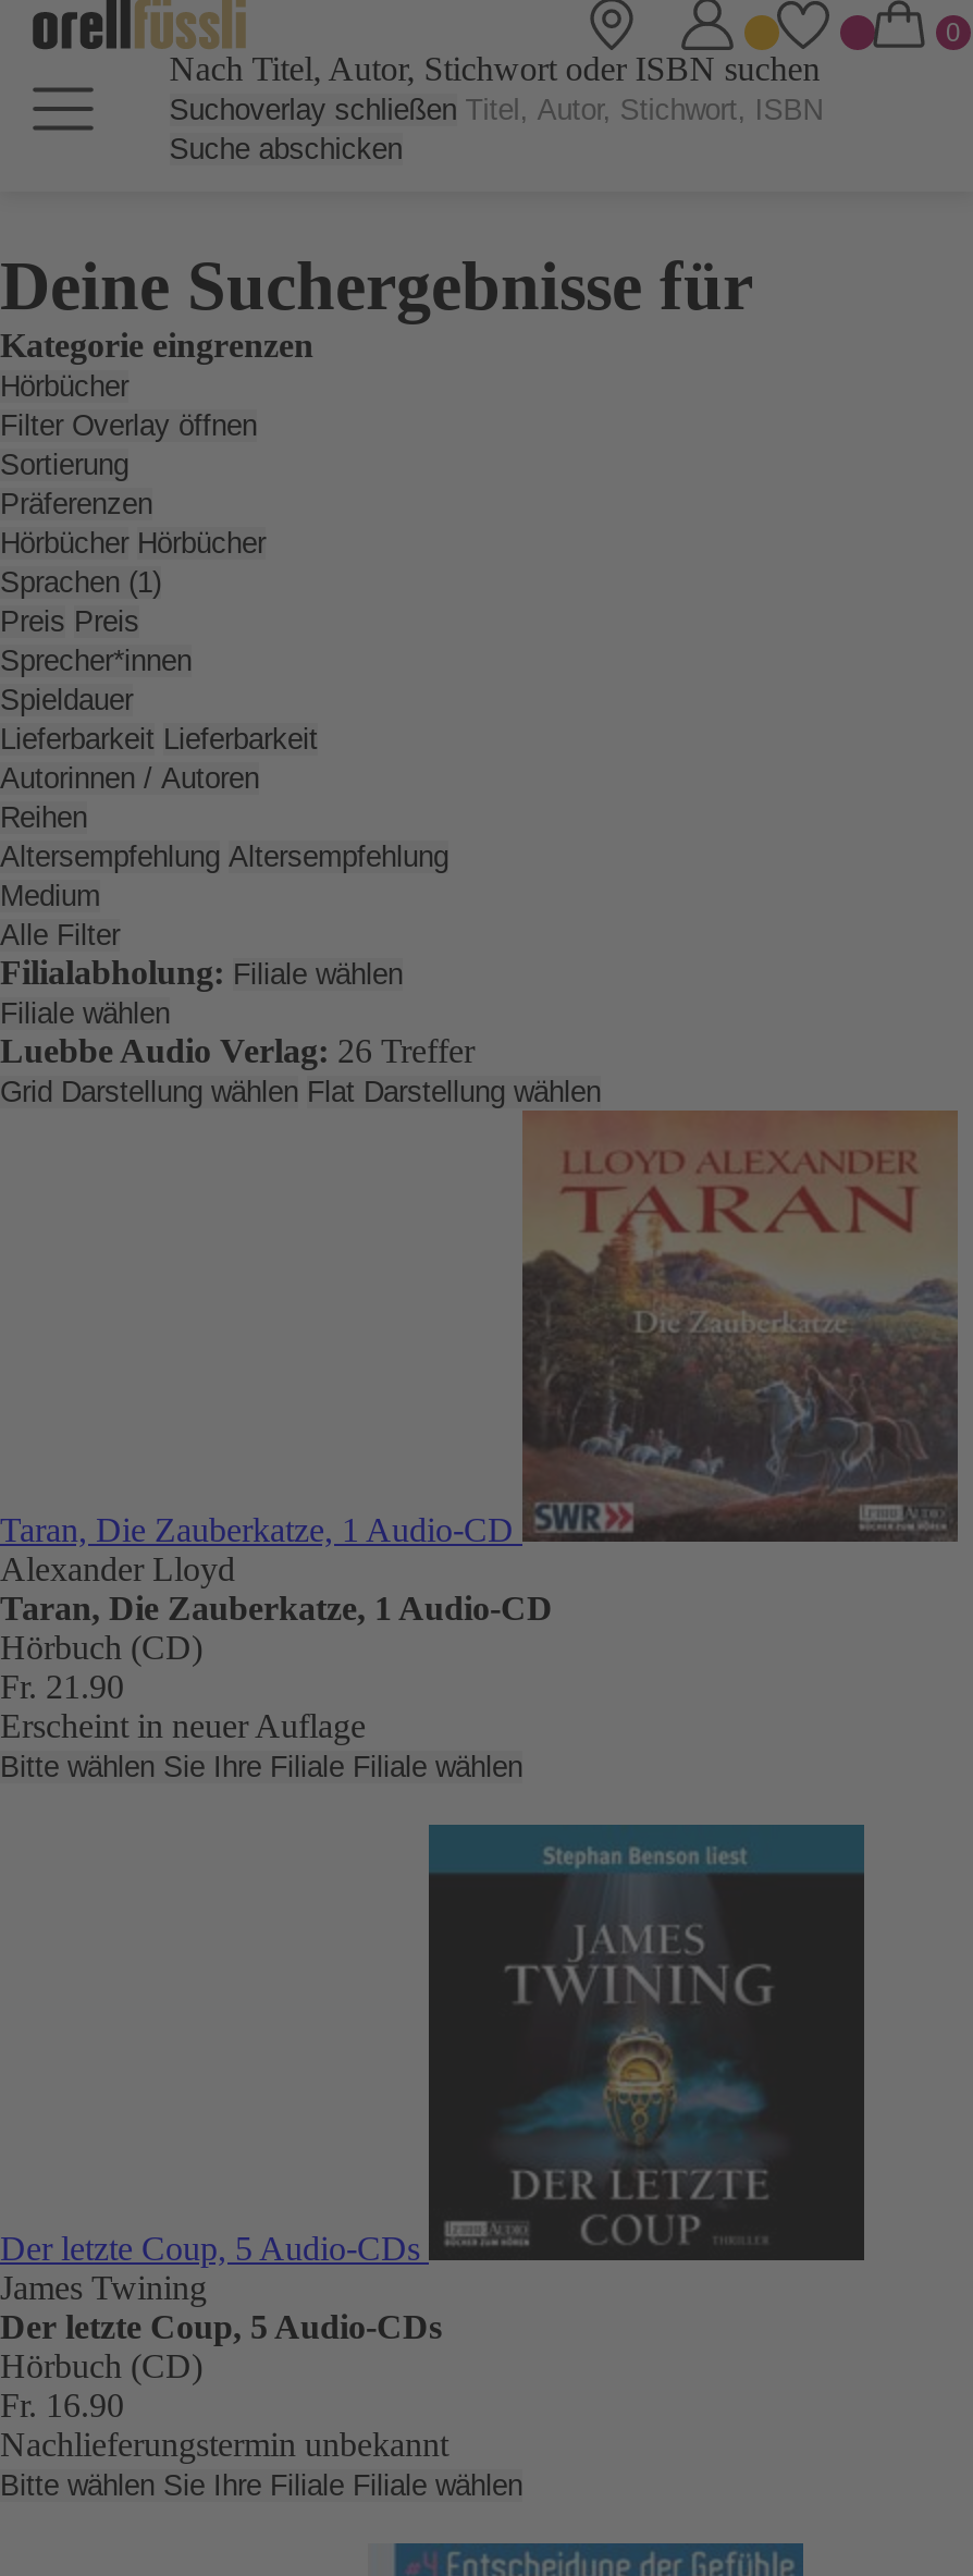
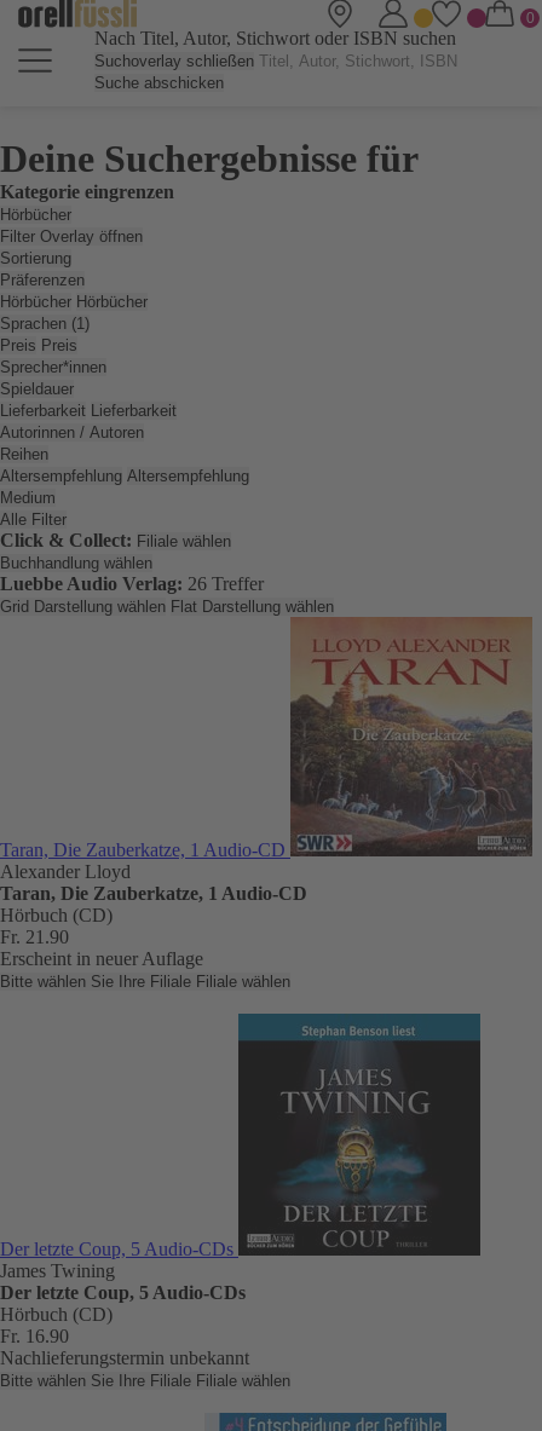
[0,954,403,1030] Filialabholung: Filiale wählen | Filiale wählen -> [0,530,231,572] Click & Collect: Filiale wählen | Buchhandlung wählen

